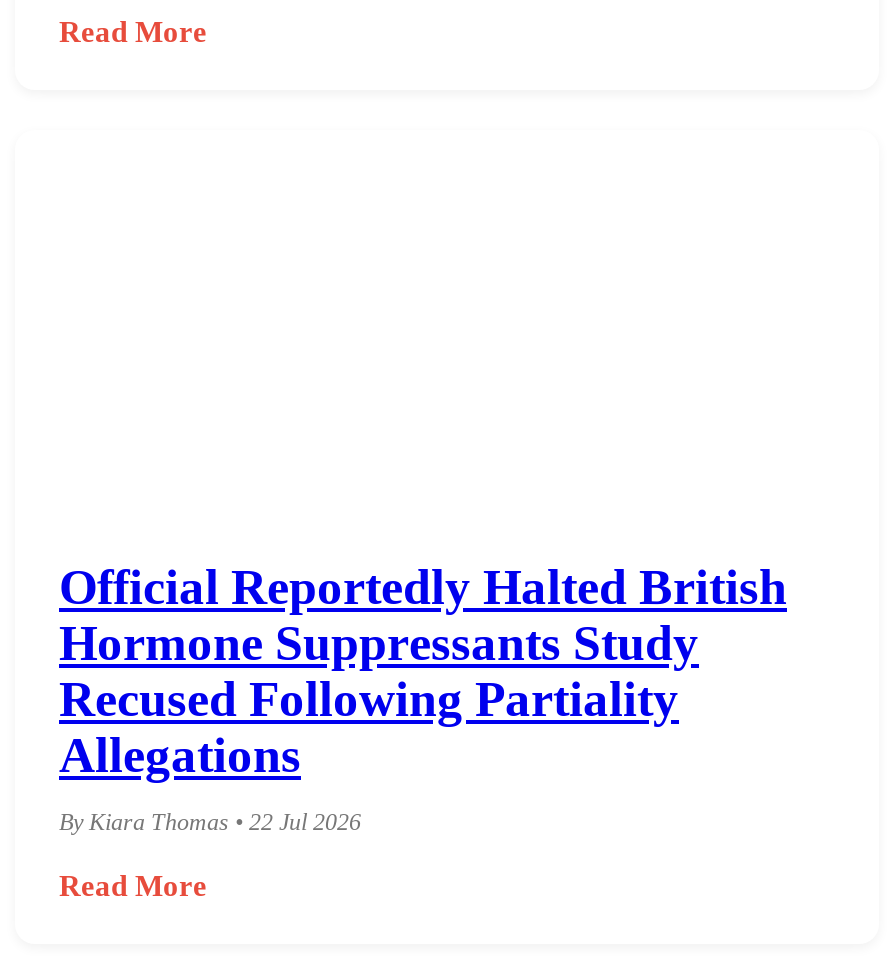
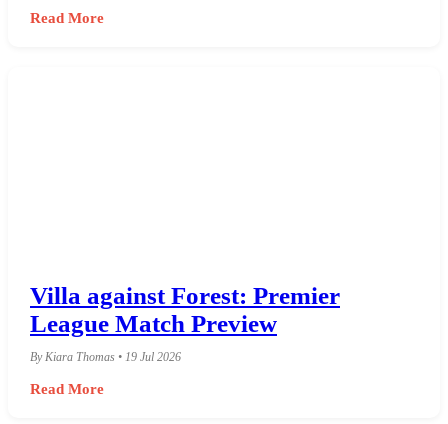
[59,560,787,782] Official Reportedly Halted British | Hormone Suppressants Study | Recused Following Partiality | Allegations -> [30,282,340,337] Villa against Forest: Premier | League Match Preview
[59,808,361,836] By Kiara Thomas • 22 Jul 2026 -> [30,350,181,364] By Kiara Thomas • 19 Jul 2026

